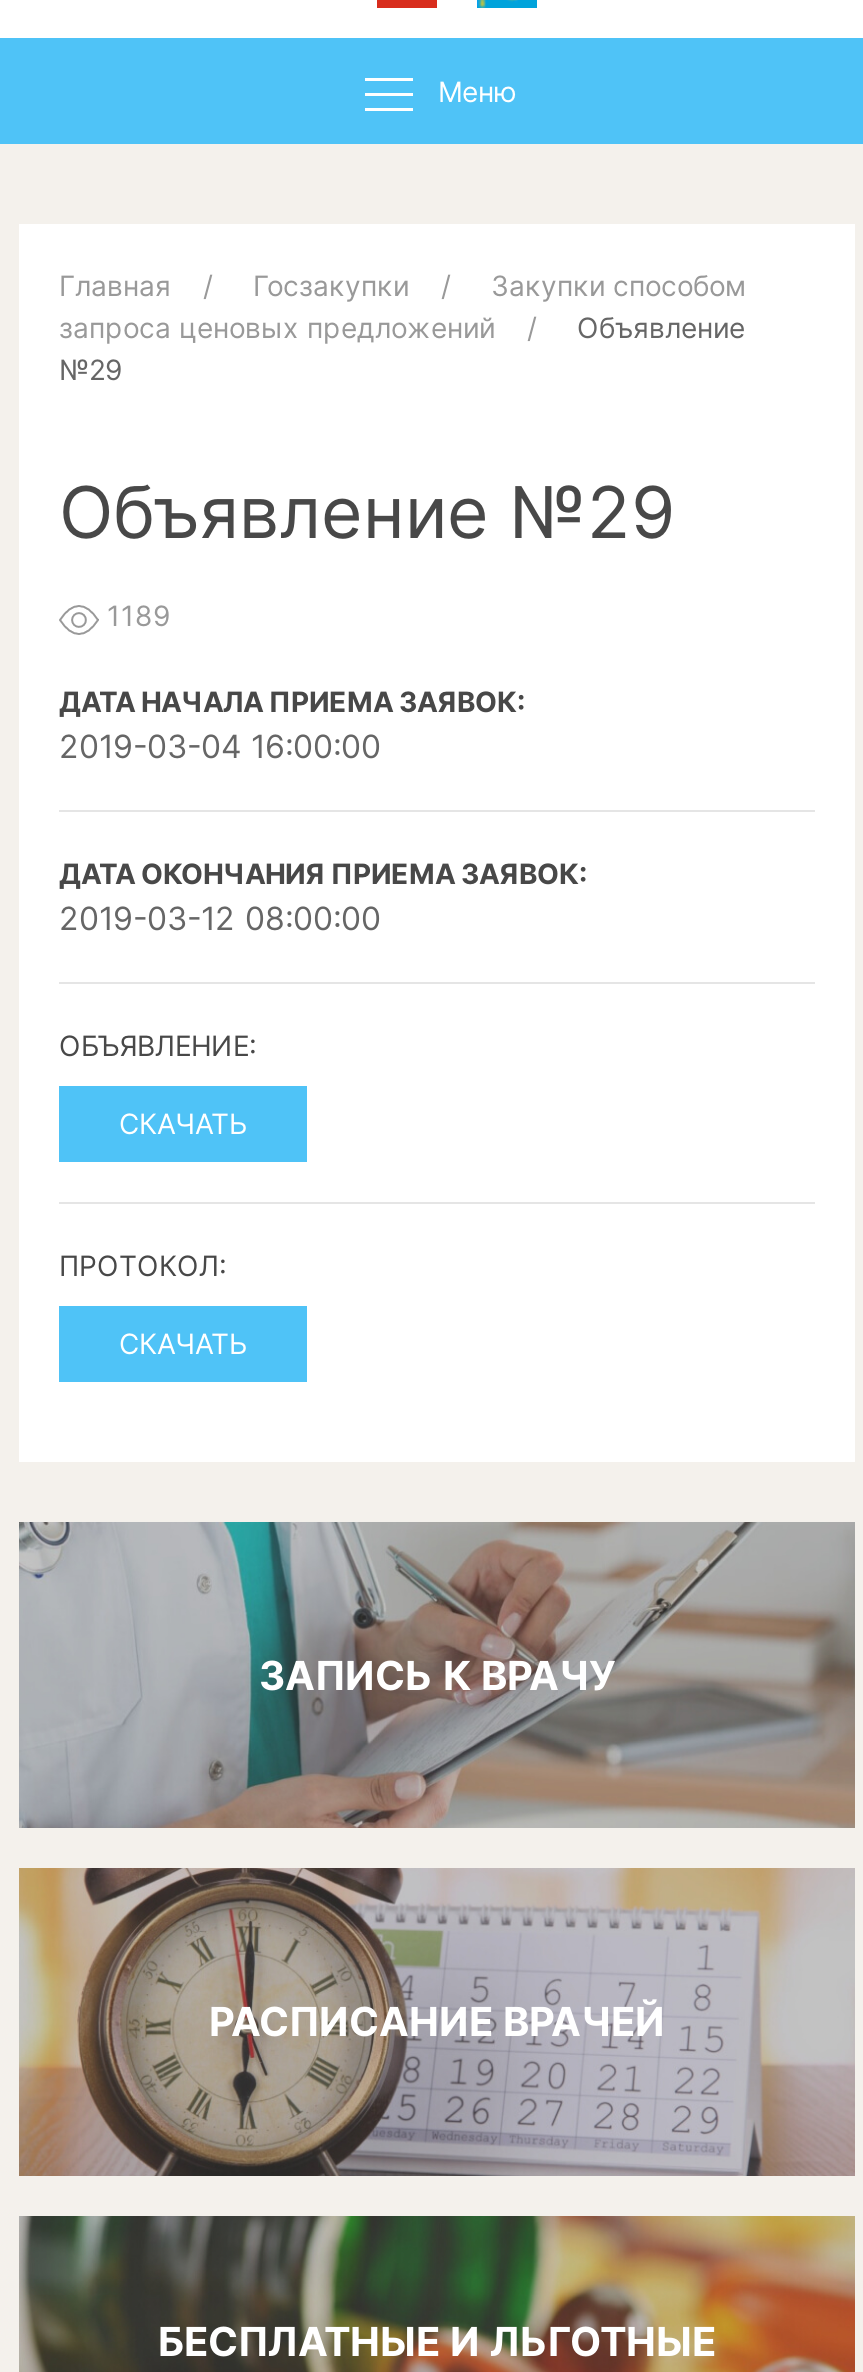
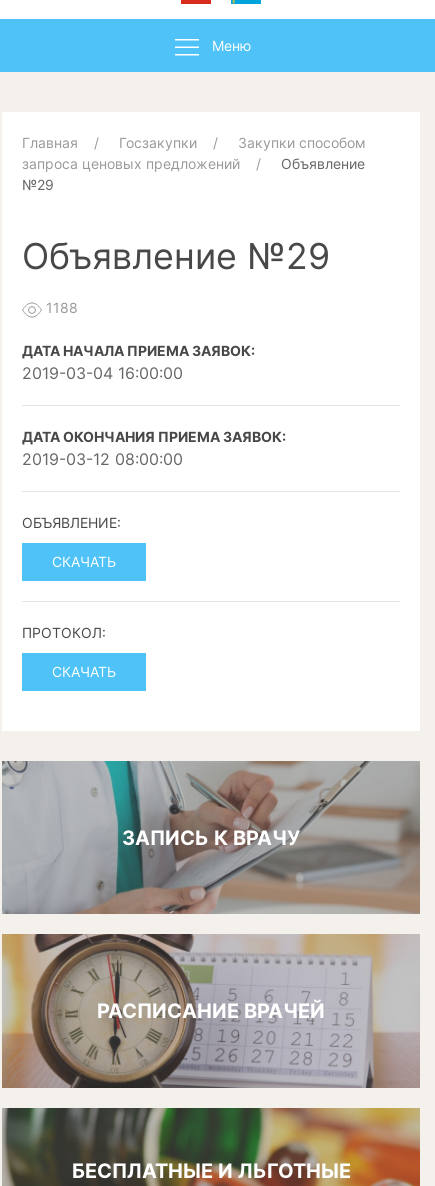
[99,599,171,633] 1189 -> [42,299,78,316] 1188

